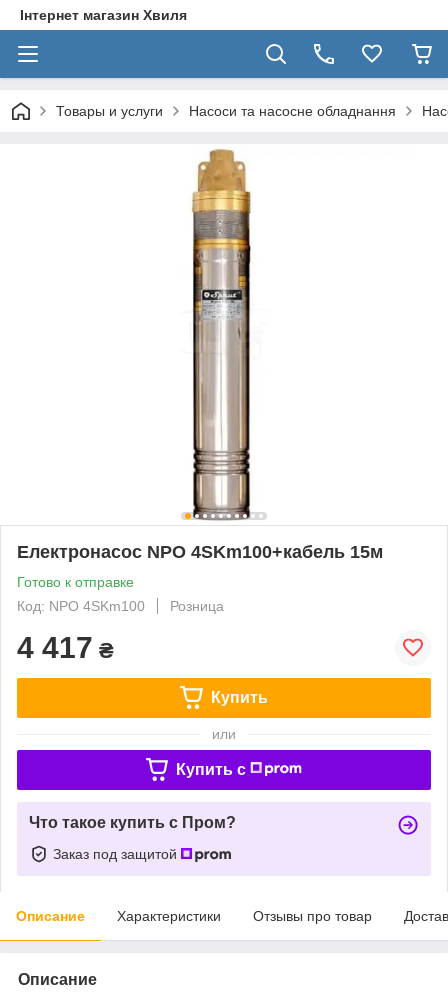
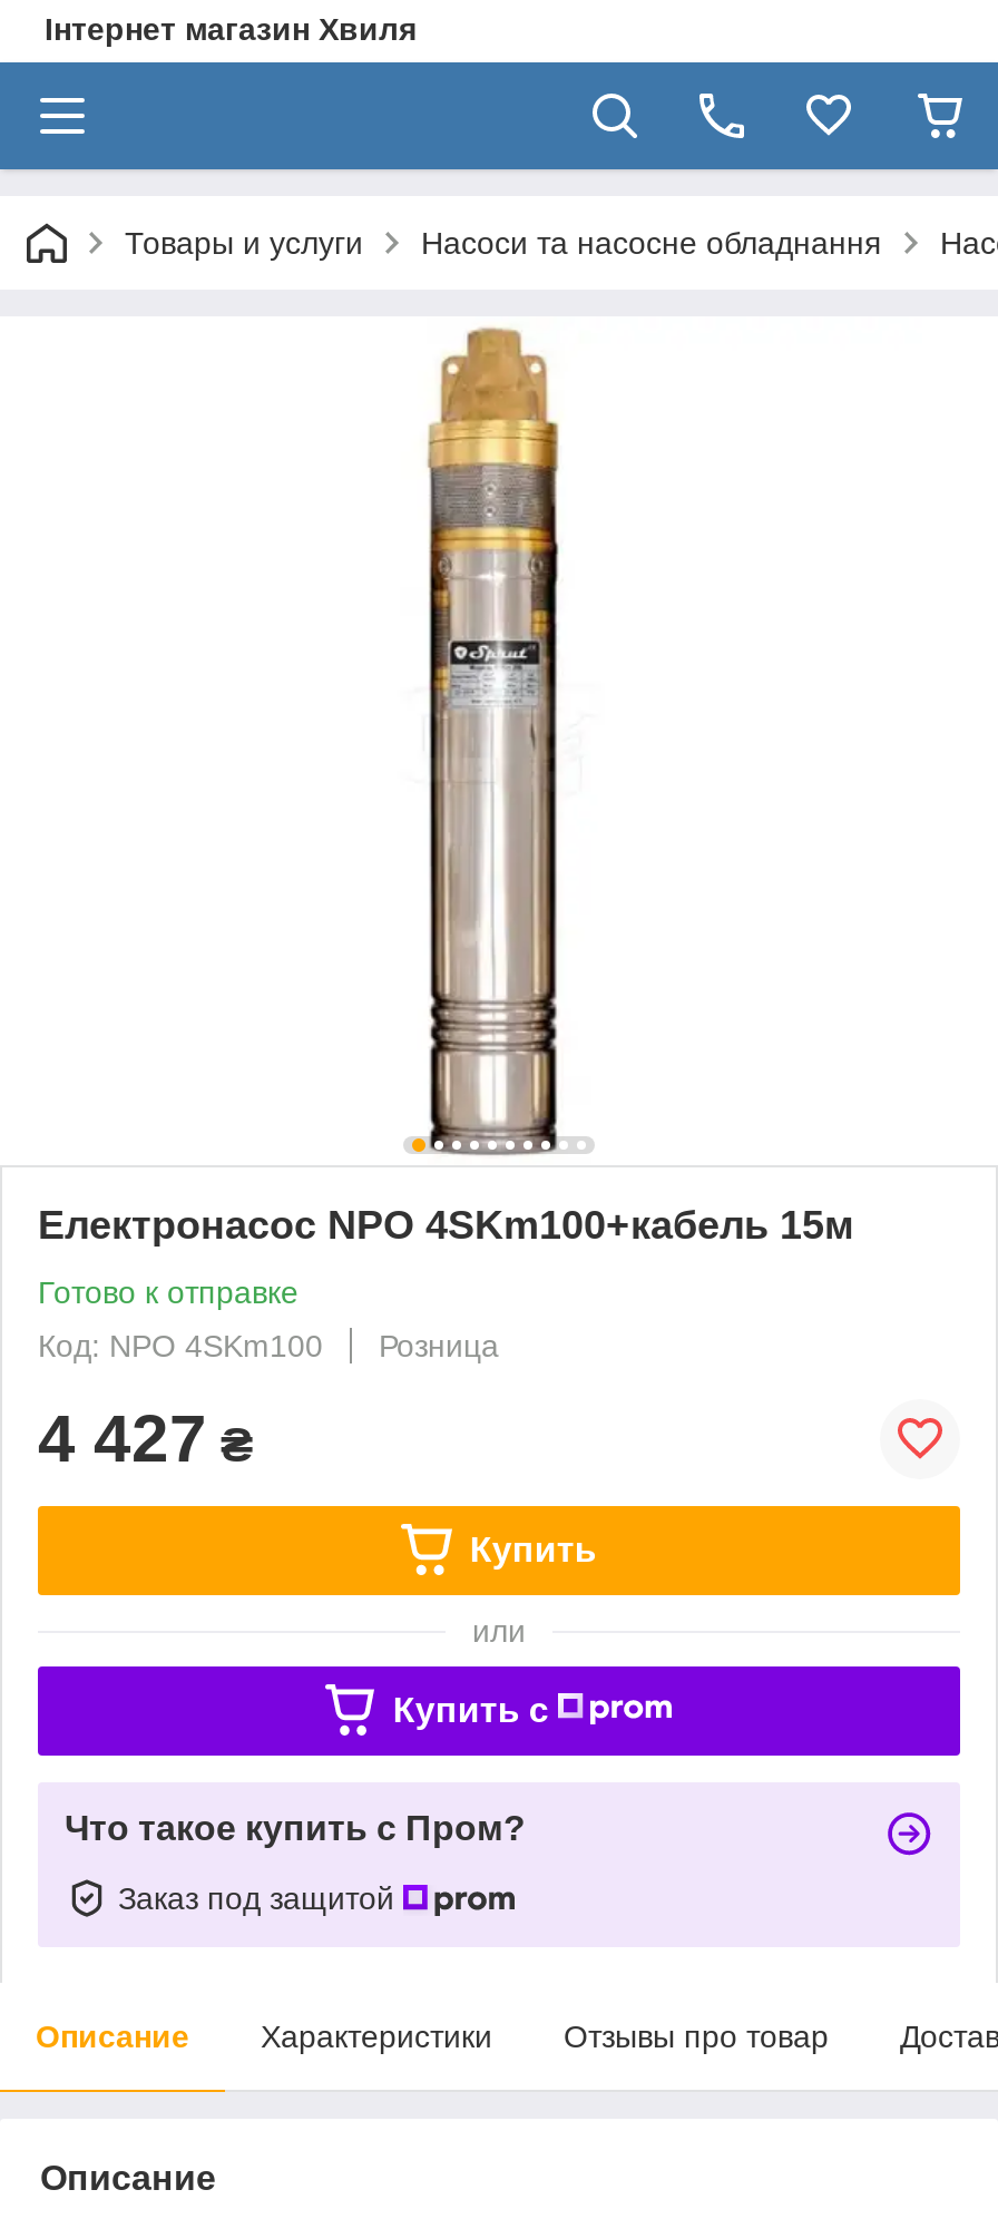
[17,631,114,664] 4 417 ₴ -> [38,1401,254,1474] 4 427 ₴

